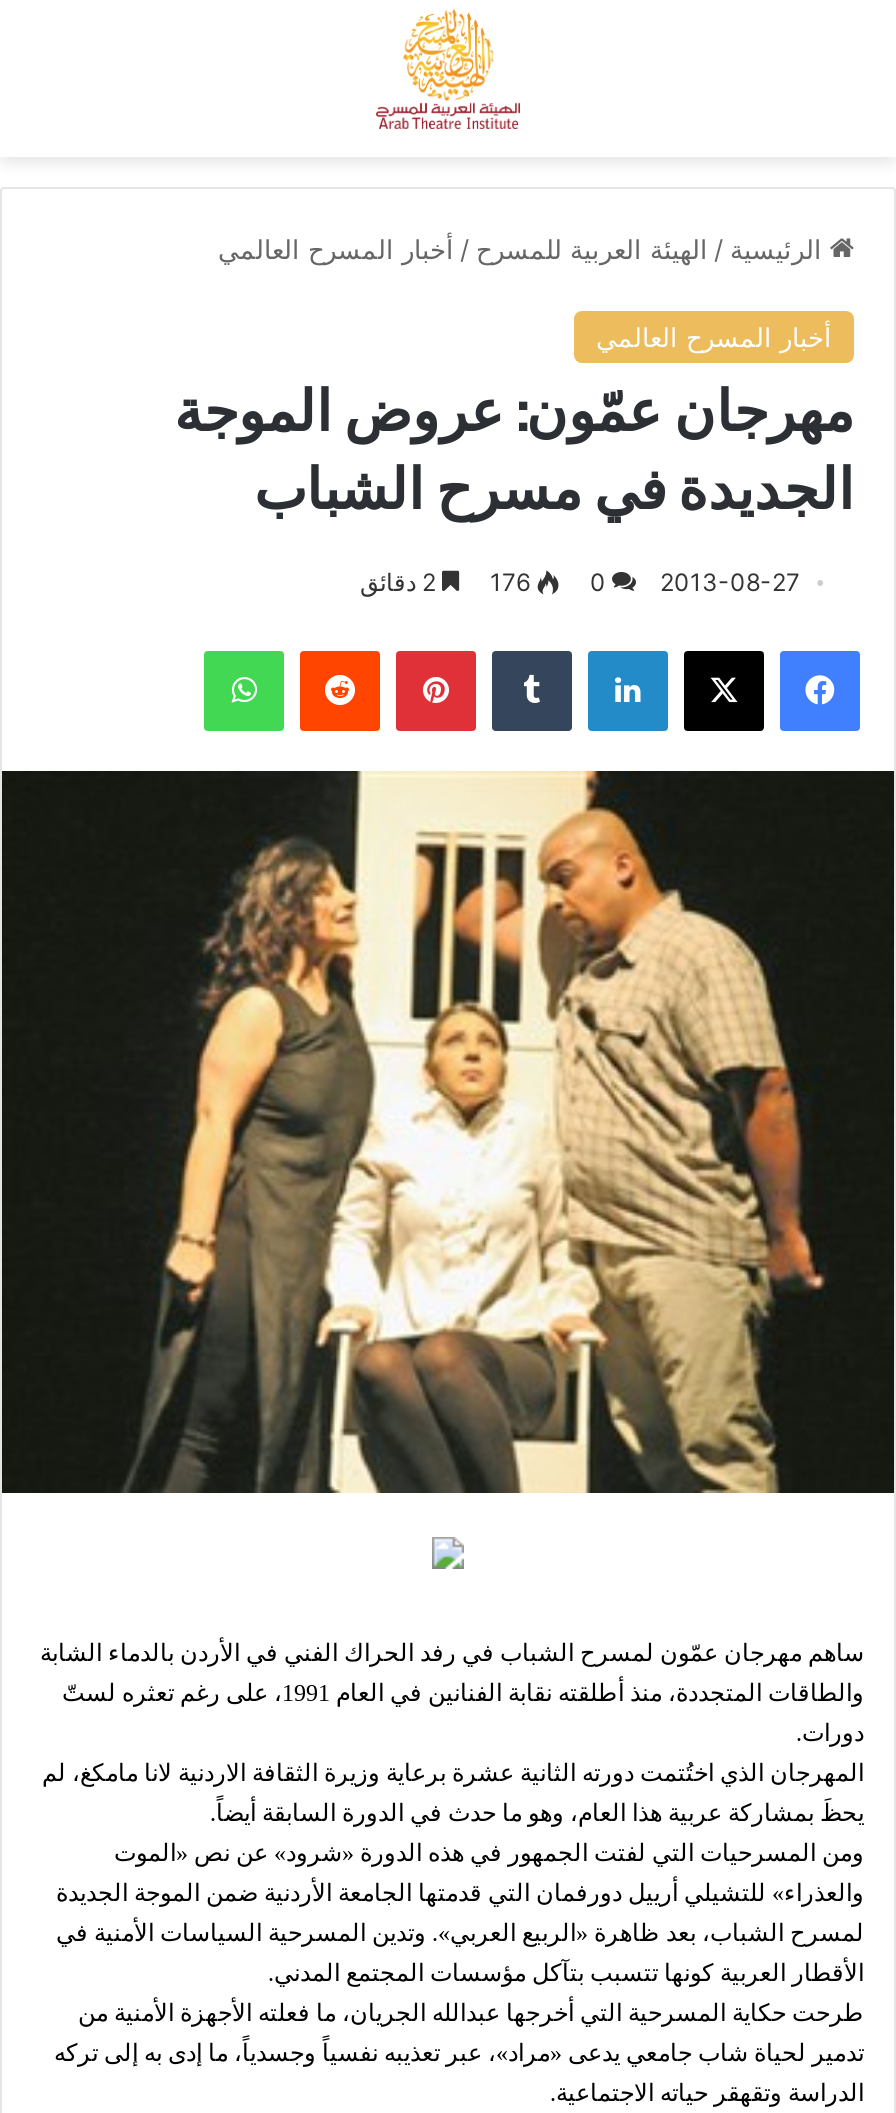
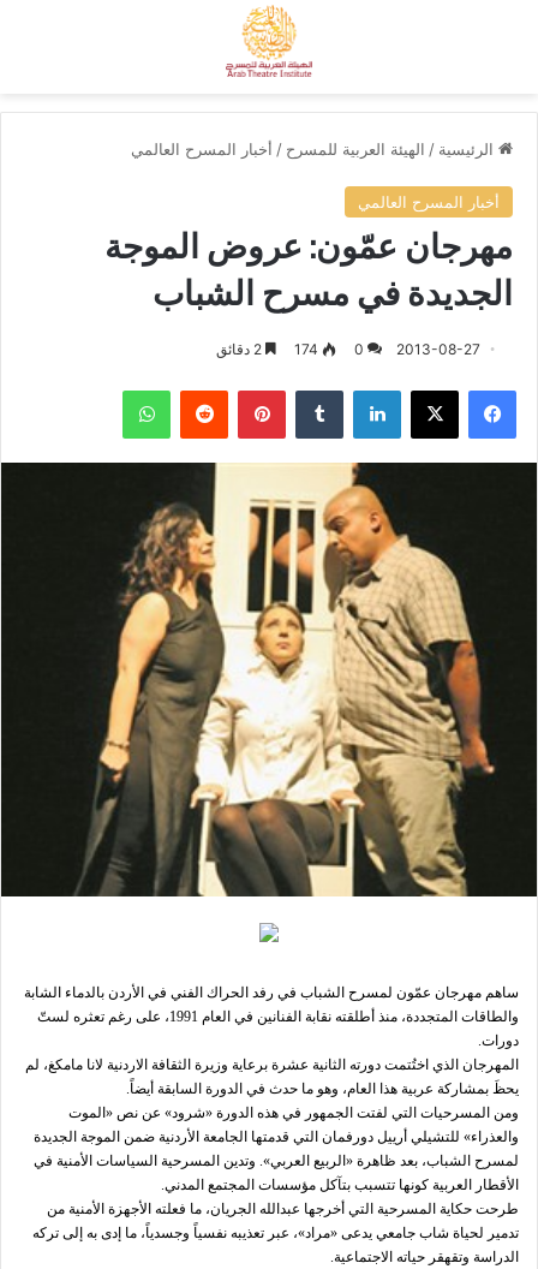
[490,567,530,597] 176 -> [294,340,318,358] 174

